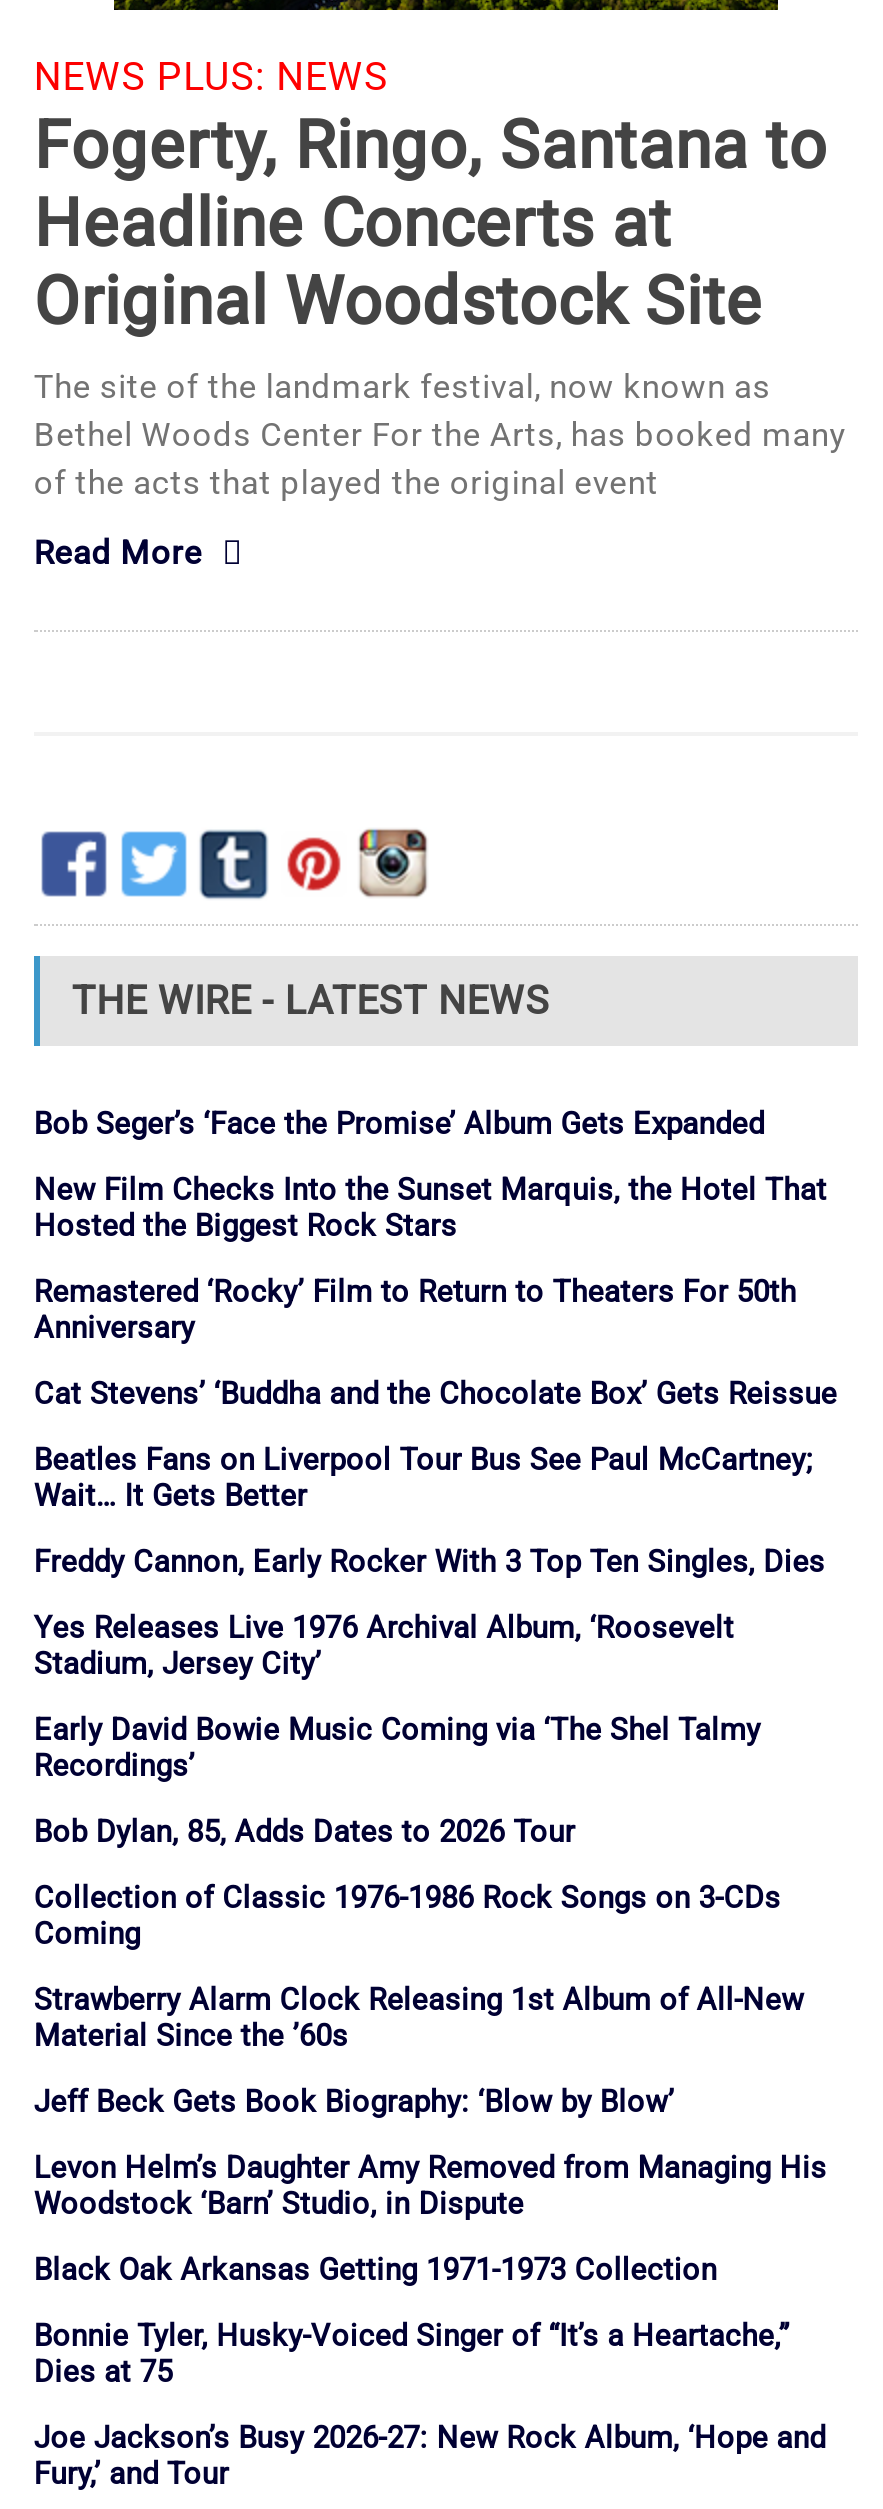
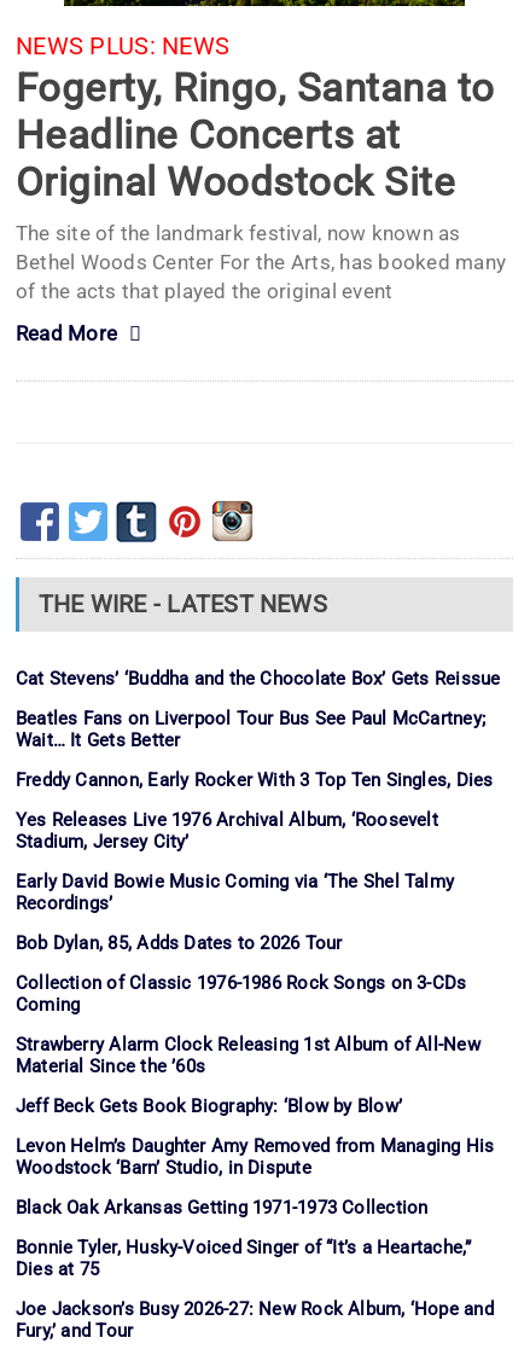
[34,1106,827,1346] Bob Seger’s ‘Face the Promise’ Album Gets Expanded | New Film Checks Into the Sunset Marquis, the Hotel That | Hosted the Biggest Rock Stars | Remastered ‘Rocky’ Film to Return to Theaters For 50th | Anniversary -> none

